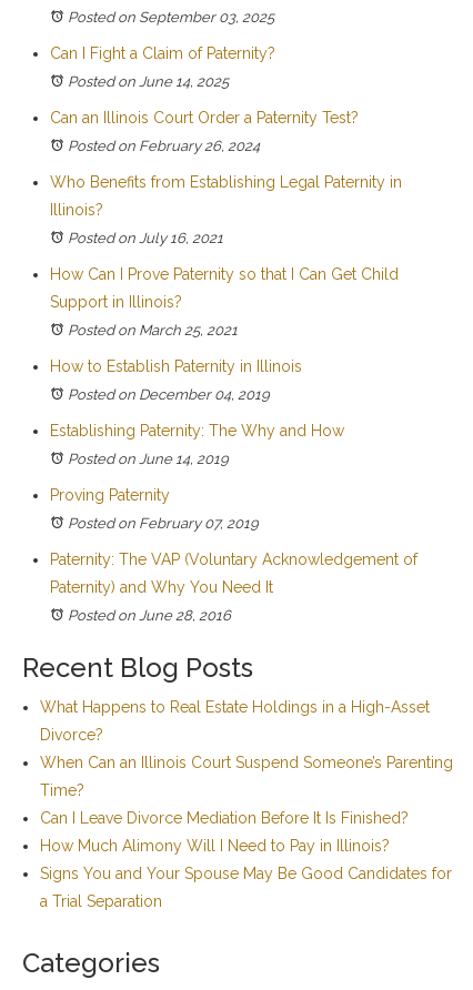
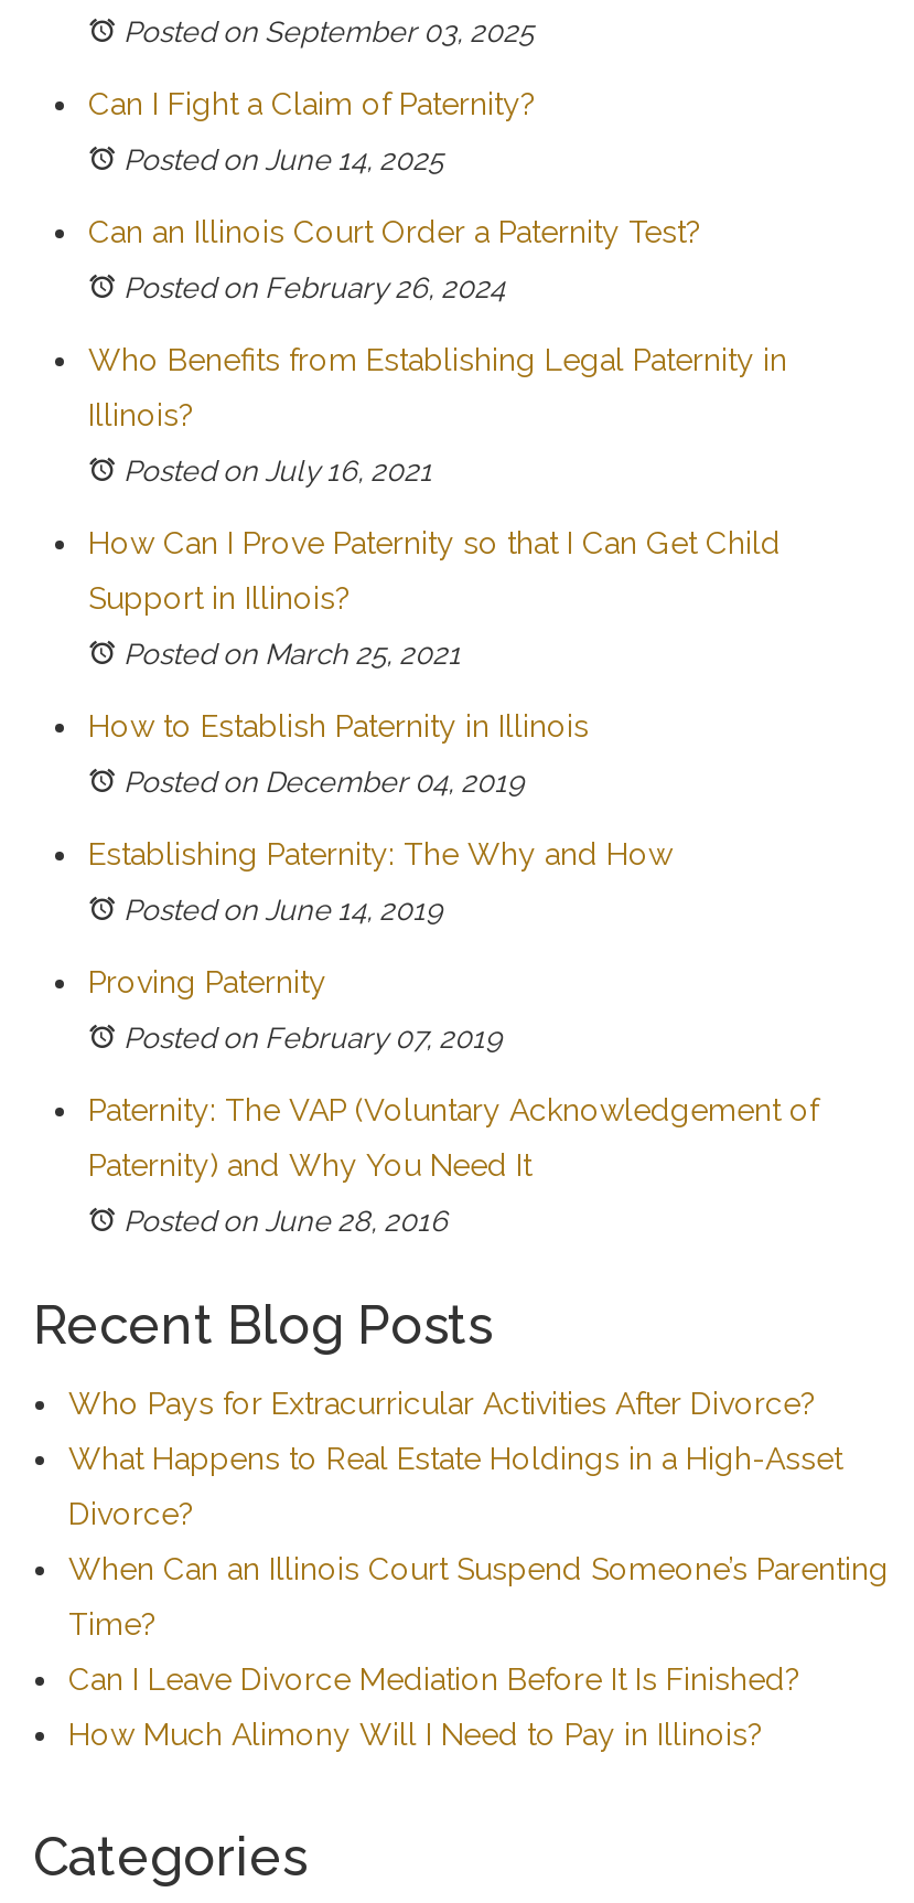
none -> [68,1385,816,1420] Who Pays for Extracurricular Activities After Divorce?
moved [40,698,453,854] -> [68,1440,889,1751]: What Happens to Real Estate Holdings in a High-Asset | Divorce? | When Can an Illinois Court Suspend Someone’s Parenting | Time? | Can I Leave Divorce Mediation Before It Is Finished? | How Much Alimony Will I Need to Pay in Illinois?
[40,864,452,910] Signs You and Your Spouse May Be Good Candidates for | a Trial Separation -> none

